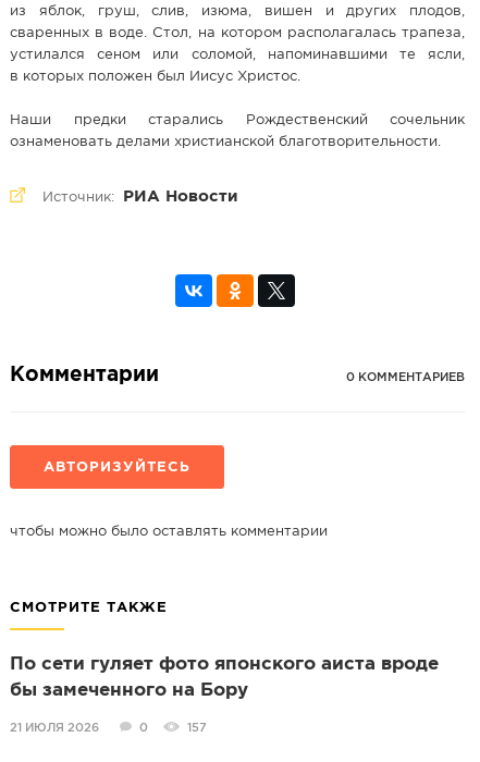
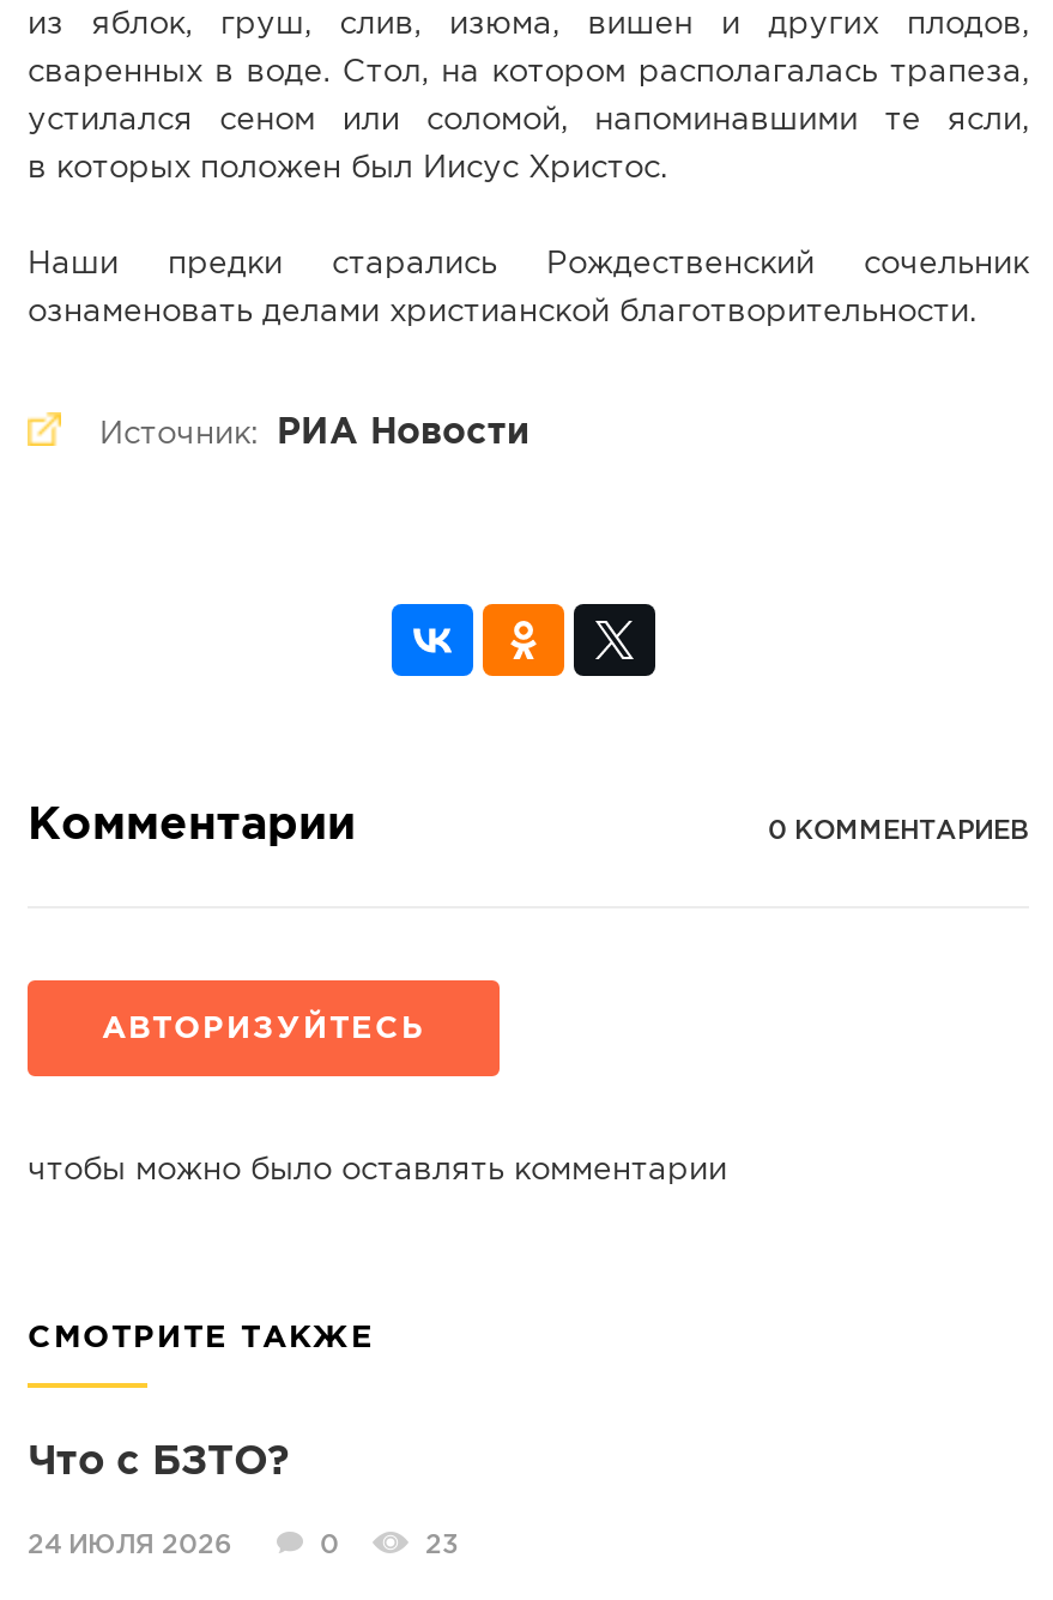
[10,657,439,734] По сети гуляет фото японского аиста вроде | бы замеченного на Бору | 21 ИЮЛЯ 2026 -> [28,1446,289,1559] Что с БЗТО? | 24 ИЮЛЯ 2026
[187,723,207,734] 157 -> [425,1535,459,1559] 23

